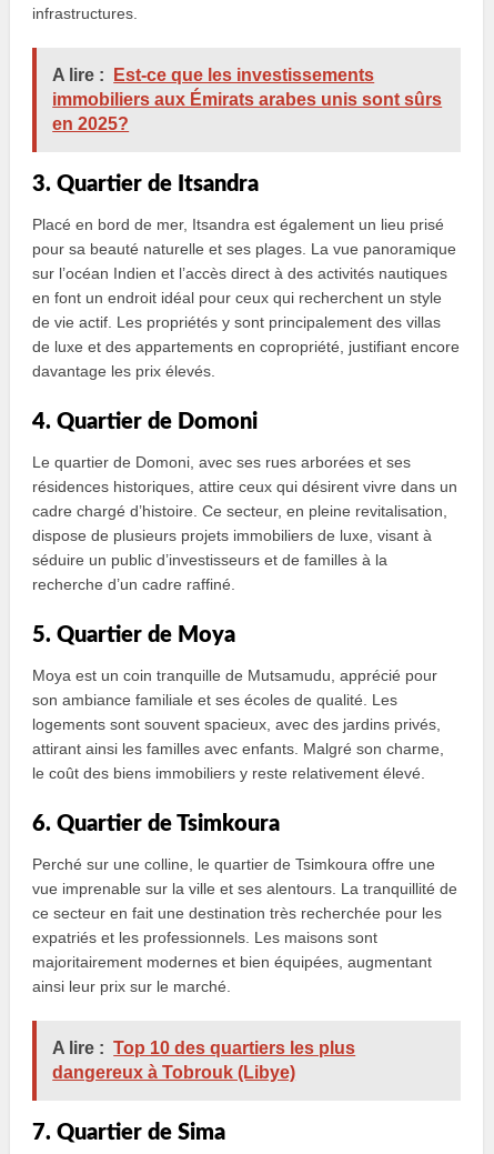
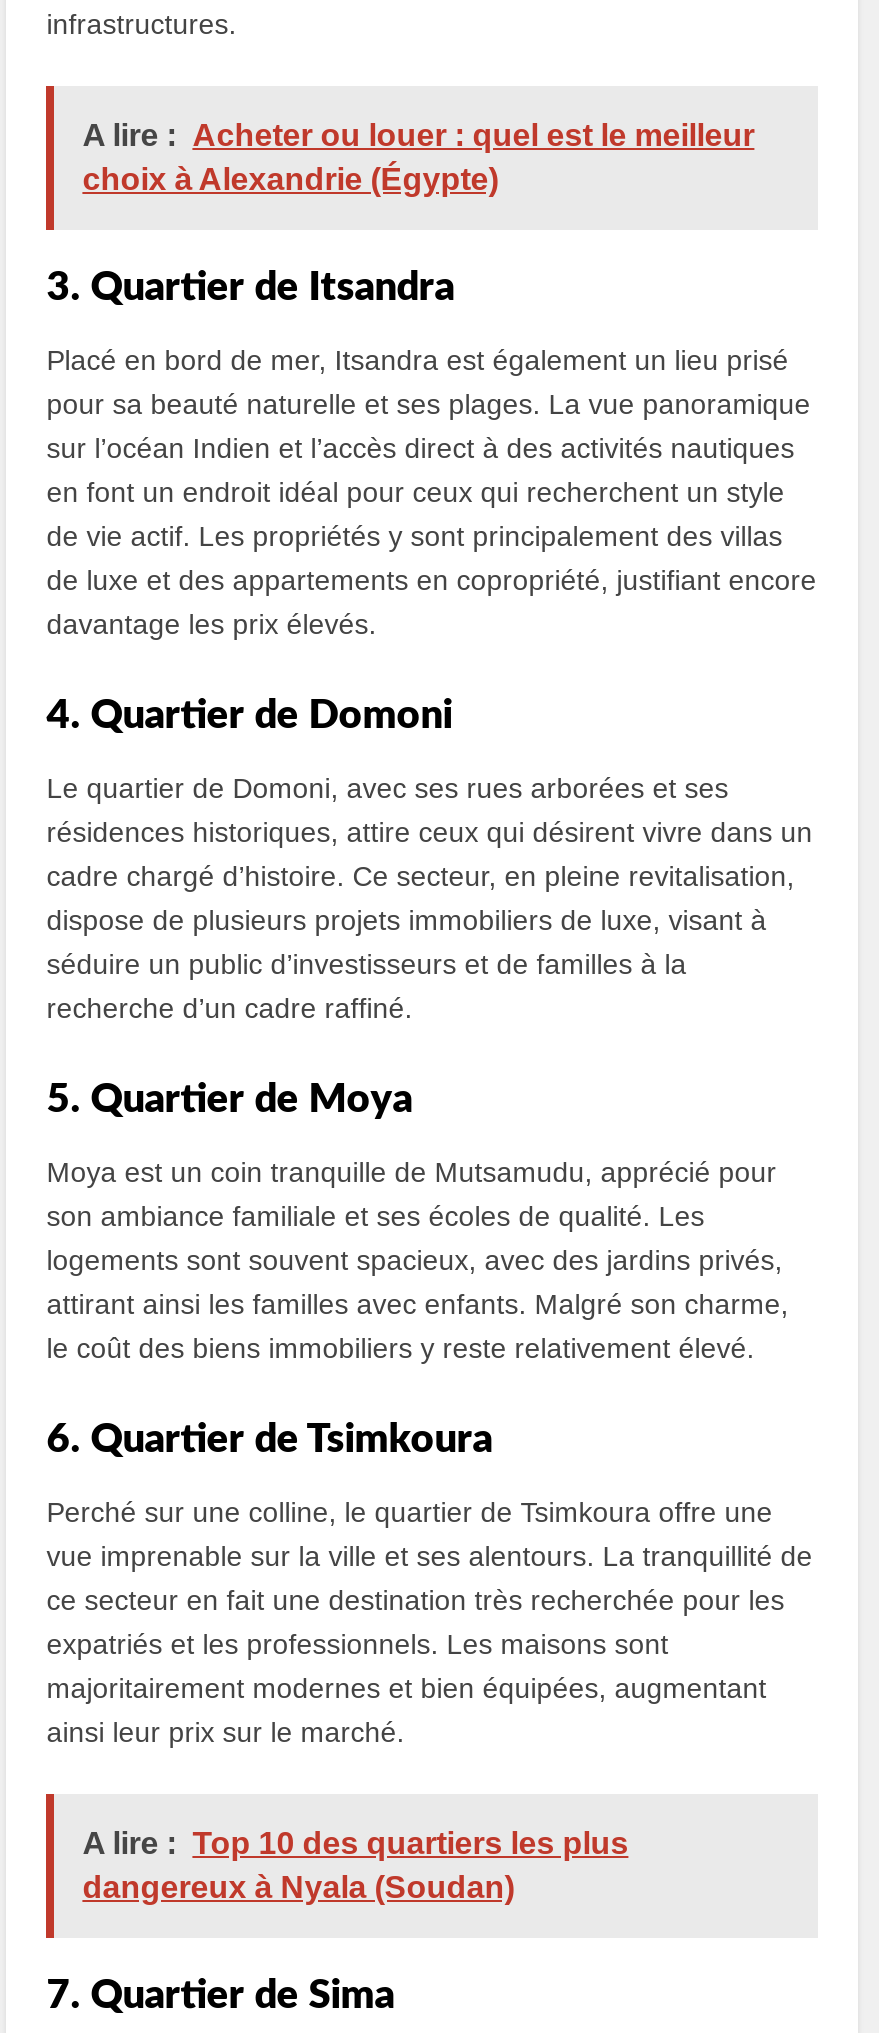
[52,66,442,133] A lire : Est-ce que les investissements | immobiliers aux Émirats arabes unis sont sûrs | en 2025? -> [82,118,754,196] A lire : Acheter ou louer : quel est le meilleur | choix à Alexandrie (Égypte)
[52,1063,296,1082] dangereux à Tobrouk (Libye) -> [82,1870,514,1904] dangereux à Nyala (Soudan)

